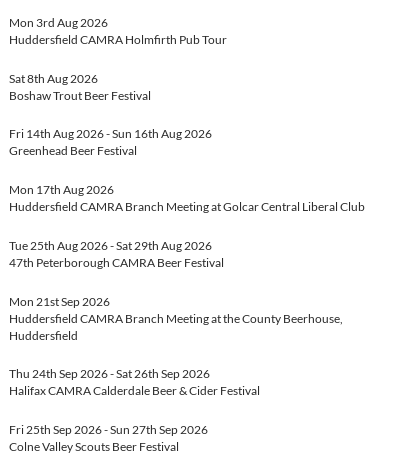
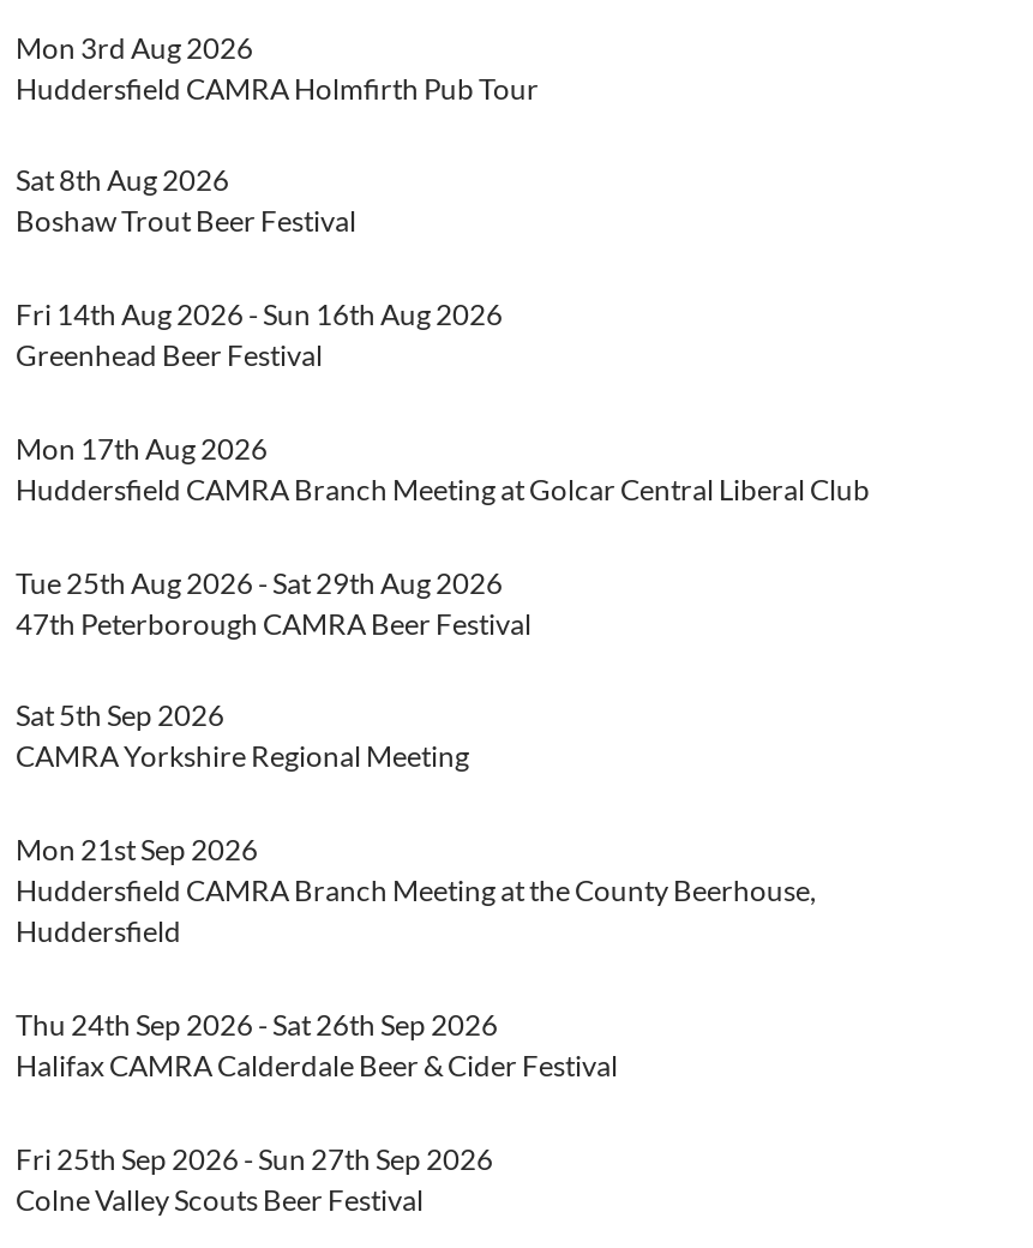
none -> [16,698,469,775] Sat 5th Sep 2026 | CAMRA Yorkshire Regional Meeting

